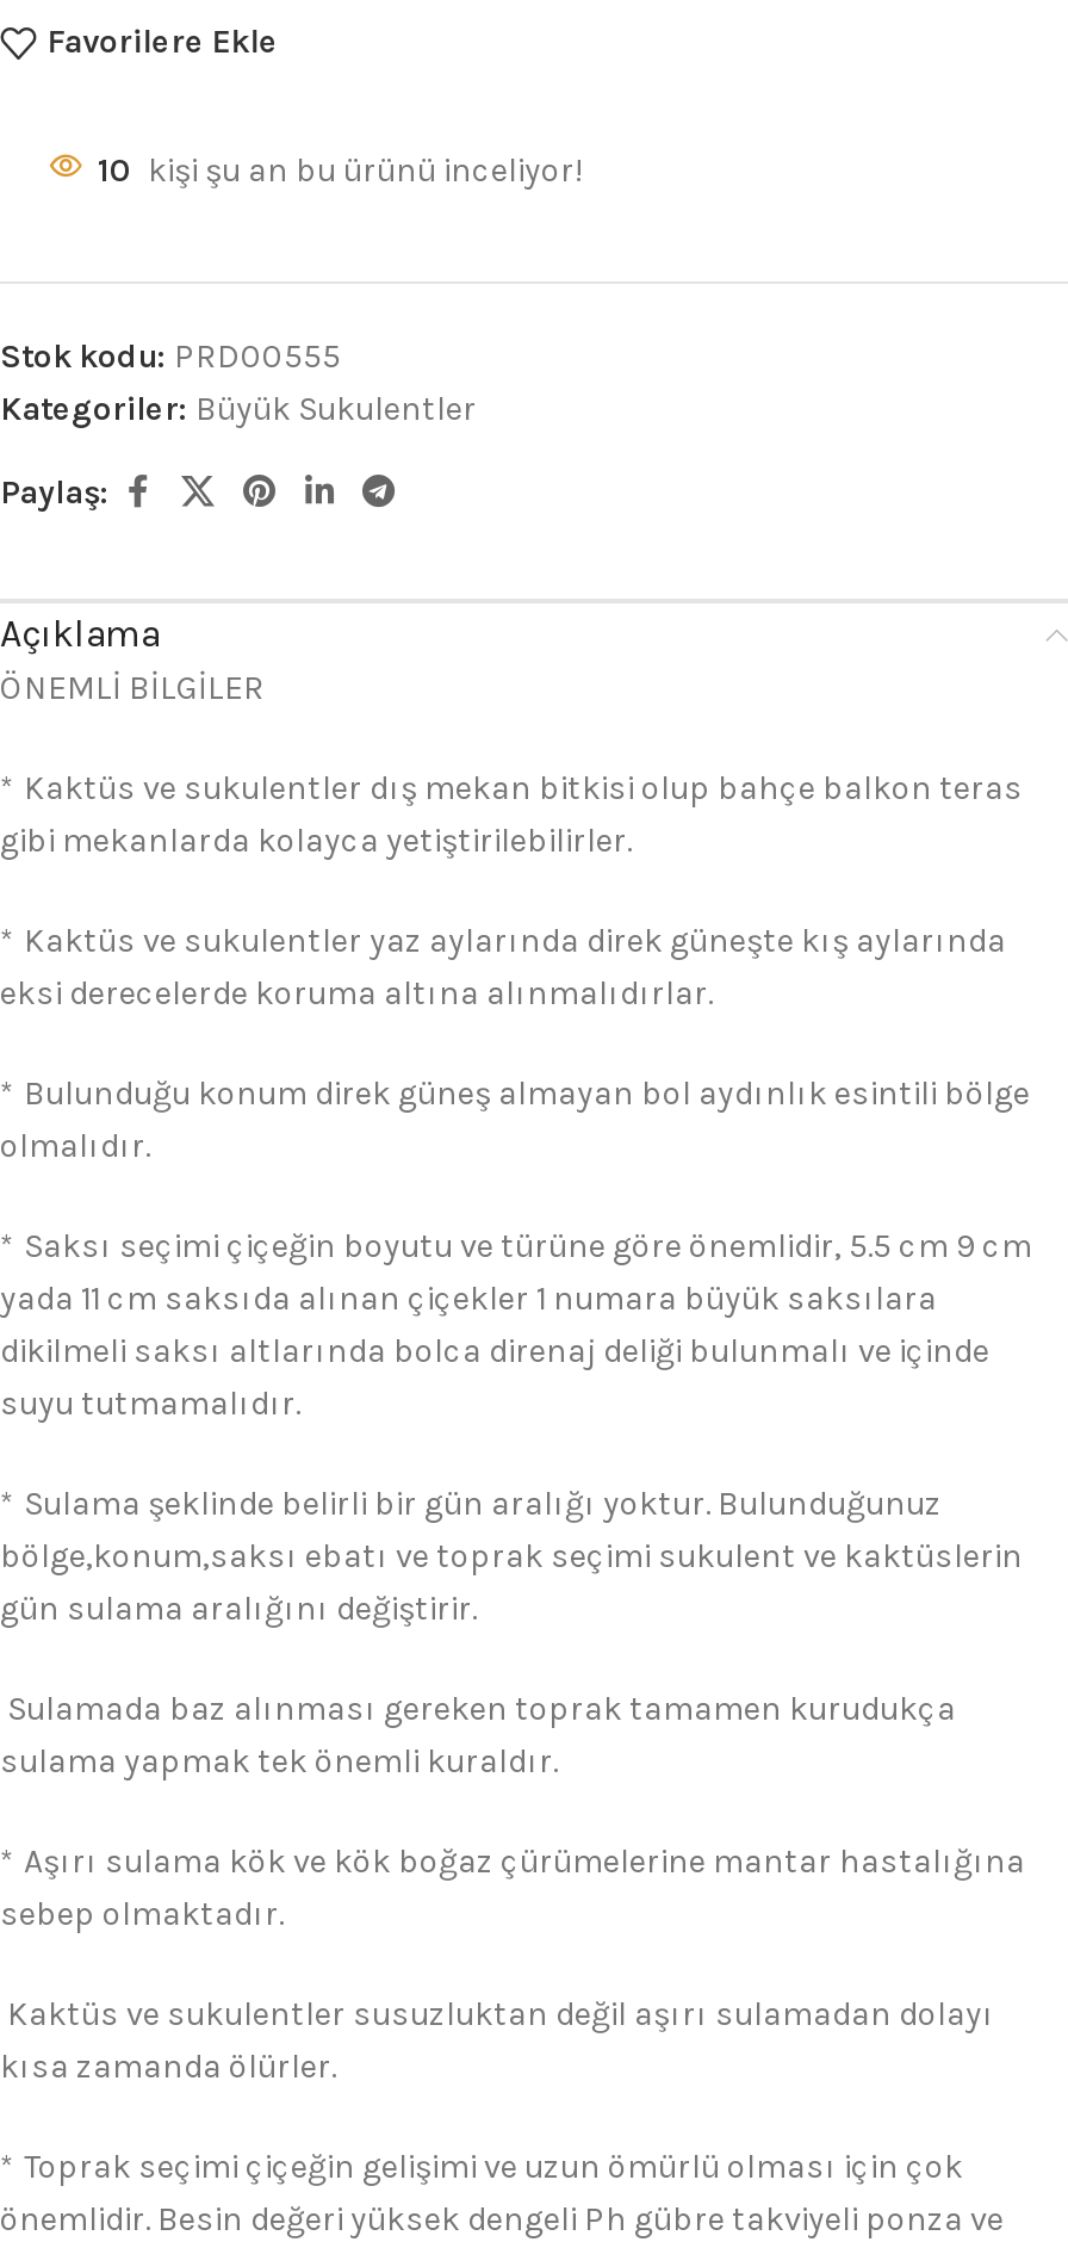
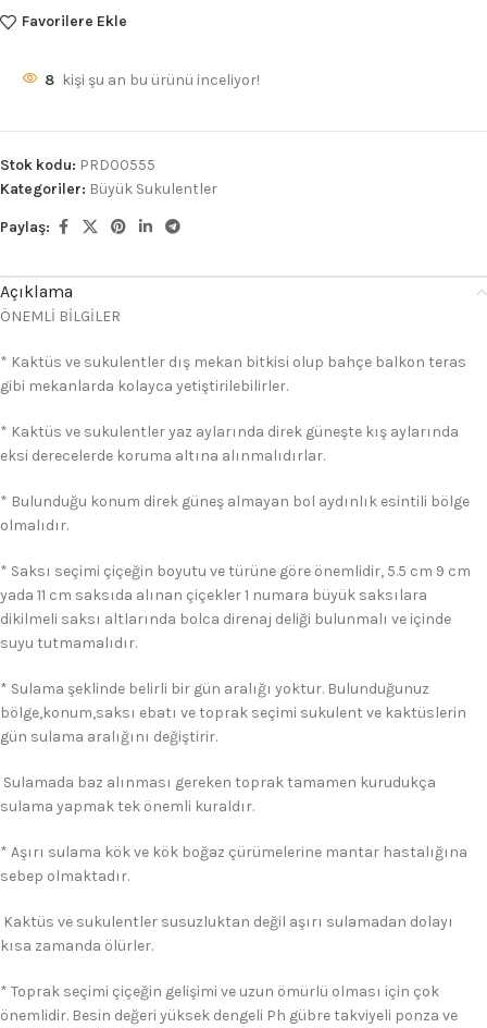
[98,150,582,191] 10 kişi şu an bu ürünü inceliyor! -> [45,70,260,89] 8 kişi şu an bu ürünü inceliyor!

